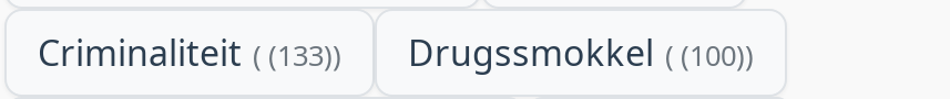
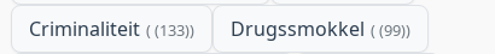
[408,28,745,77] Drugssmokkel (100) -> [231,15,406,42] Drugssmokkel (99)

